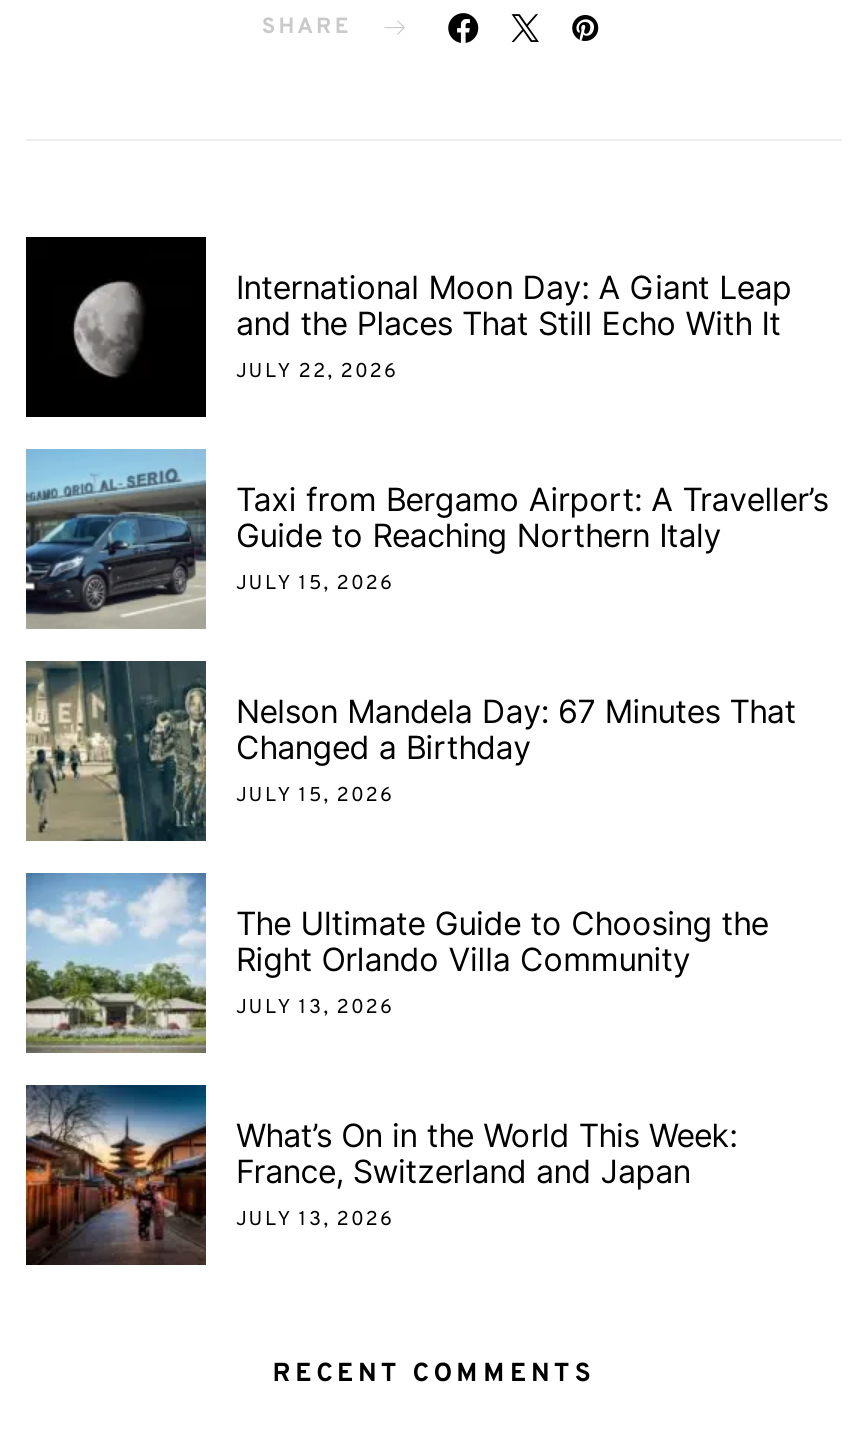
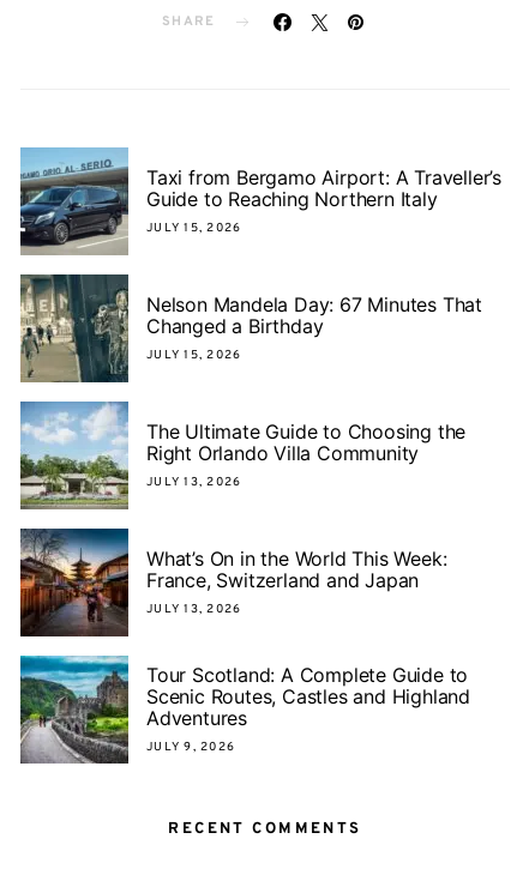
[24,235,792,417] [image] | International Moon Day: A Giant Leap | and the Places That Still Echo With It | JULY 22, 2026 -> none
moved [22,457,828,1233] -> [18,152,501,617]: [image] | Taxi from Bergamo Airport: A Traveller’s | Guide to Reaching Northern Italy | ... | France, Switzerland and Japan | JULY 13, 2026
none -> [19,654,470,765] [image] | Tour Scotland: A Complete Guide to | Scenic Routes, Castles and Highland | Adventures | JULY 9, 2026

